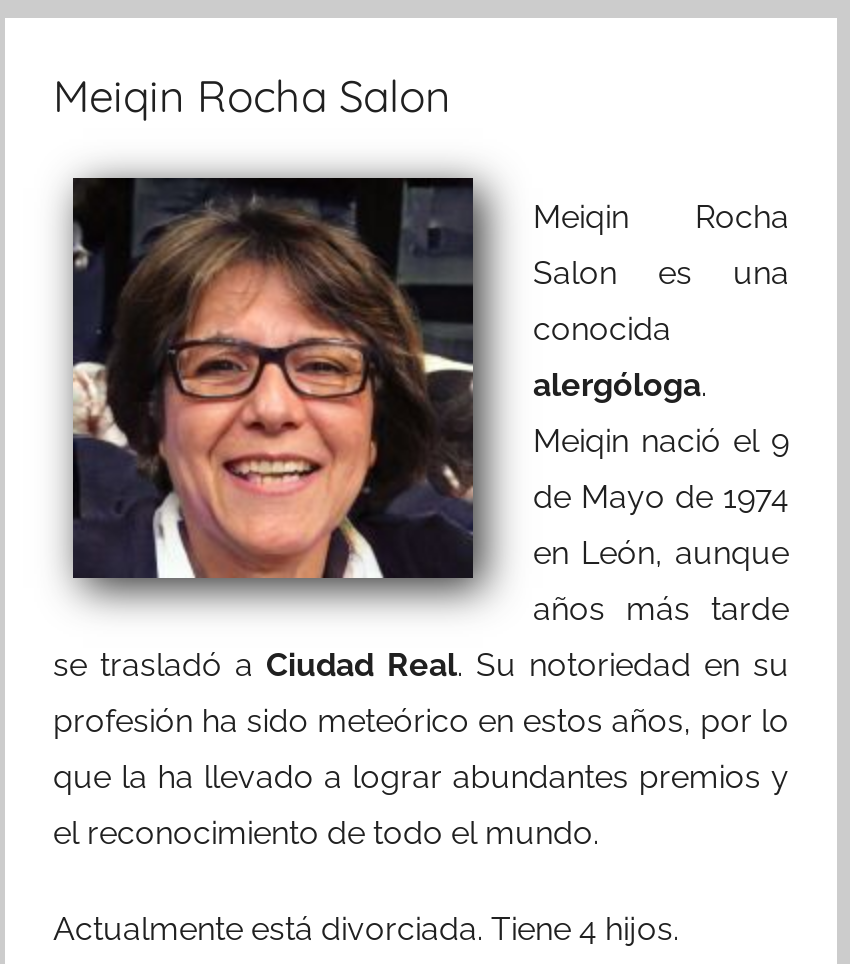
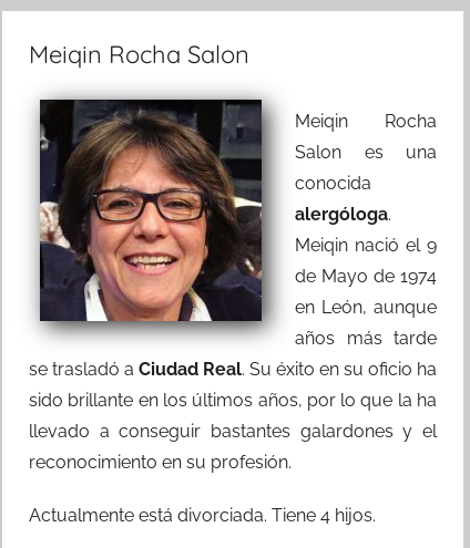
[53,646,789,684] se trasladó a Ciudad Real. Su notoriedad en su -> [29,359,437,380] se trasladó a Ciudad Real. Su éxito en su oficio ha
[53,702,789,740] profesión ha sido meteórico en estos años, por lo -> [29,390,437,411] sido brillante en los últimos años, por lo que la ha
[53,758,789,796] que la ha llevado a lograr abundantes premios y -> [29,421,437,442] llevado a conseguir bastantes galardones y el
[53,814,599,852] el reconocimiento de todo el mundo. -> [29,452,292,473] reconocimiento en su profesión.

